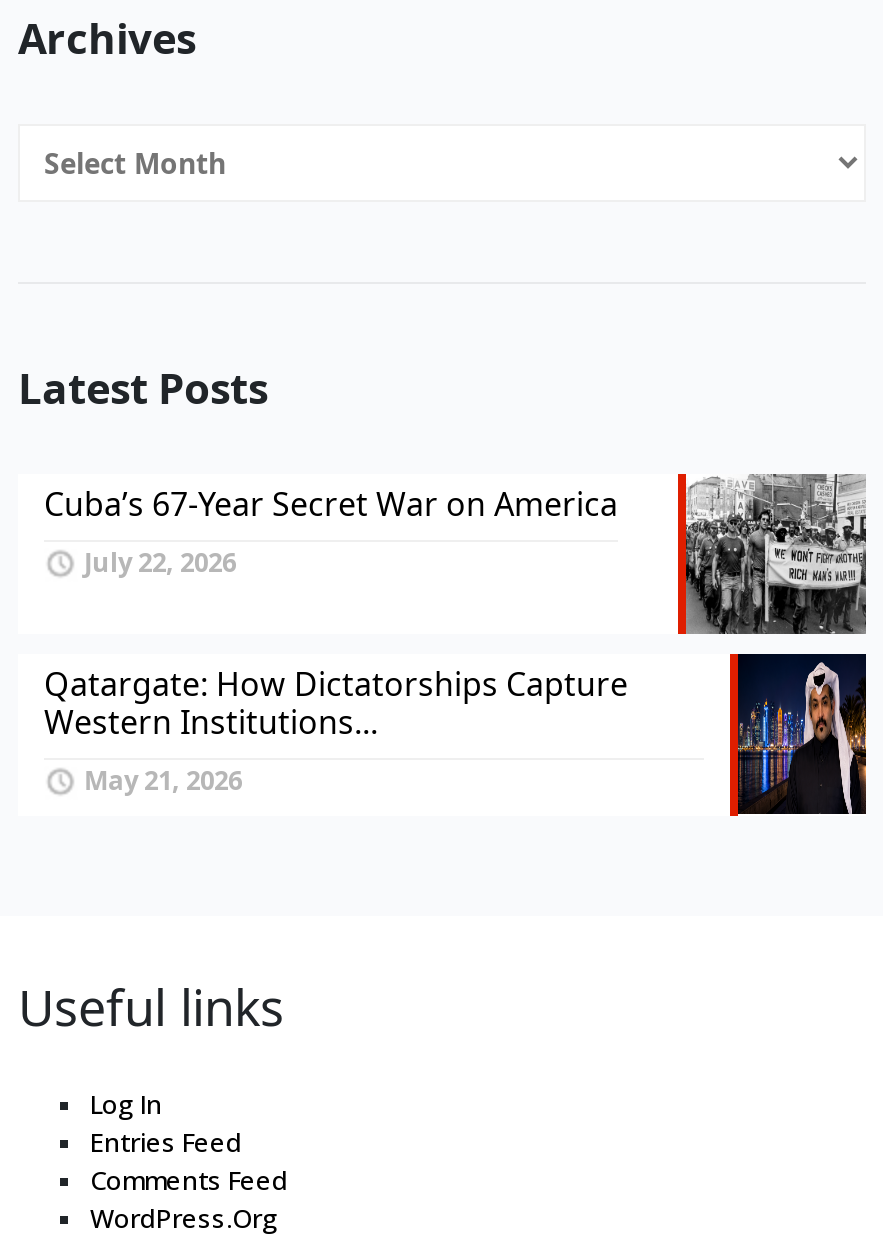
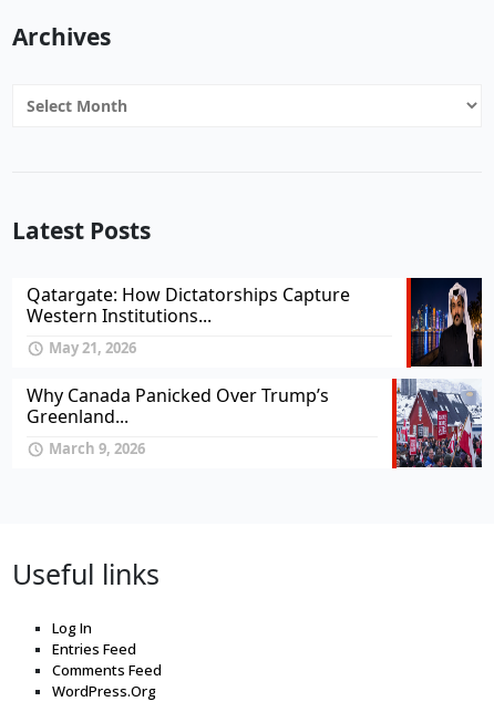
[44,472,866,636] [image] | Cuba’s 67-Year Secret War on America | July 22, 2026 -> none
moved [44,663,628,799] -> [27,283,350,358]: Qatargate: How Dictatorships Capture | Western Institutions... | May 21, 2026
none -> [27,384,329,459] Why Canada Panicked Over Trump’s | Greenland... | March 9, 2026
none -> [391,378,483,469] [image]

